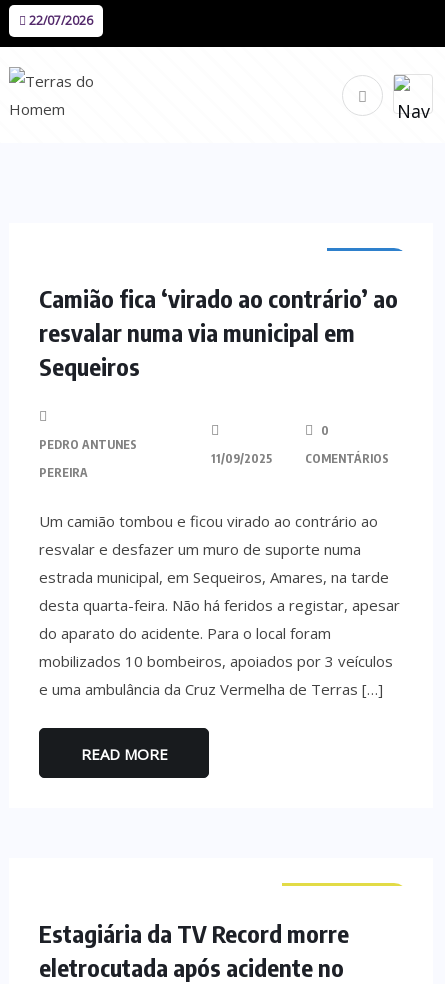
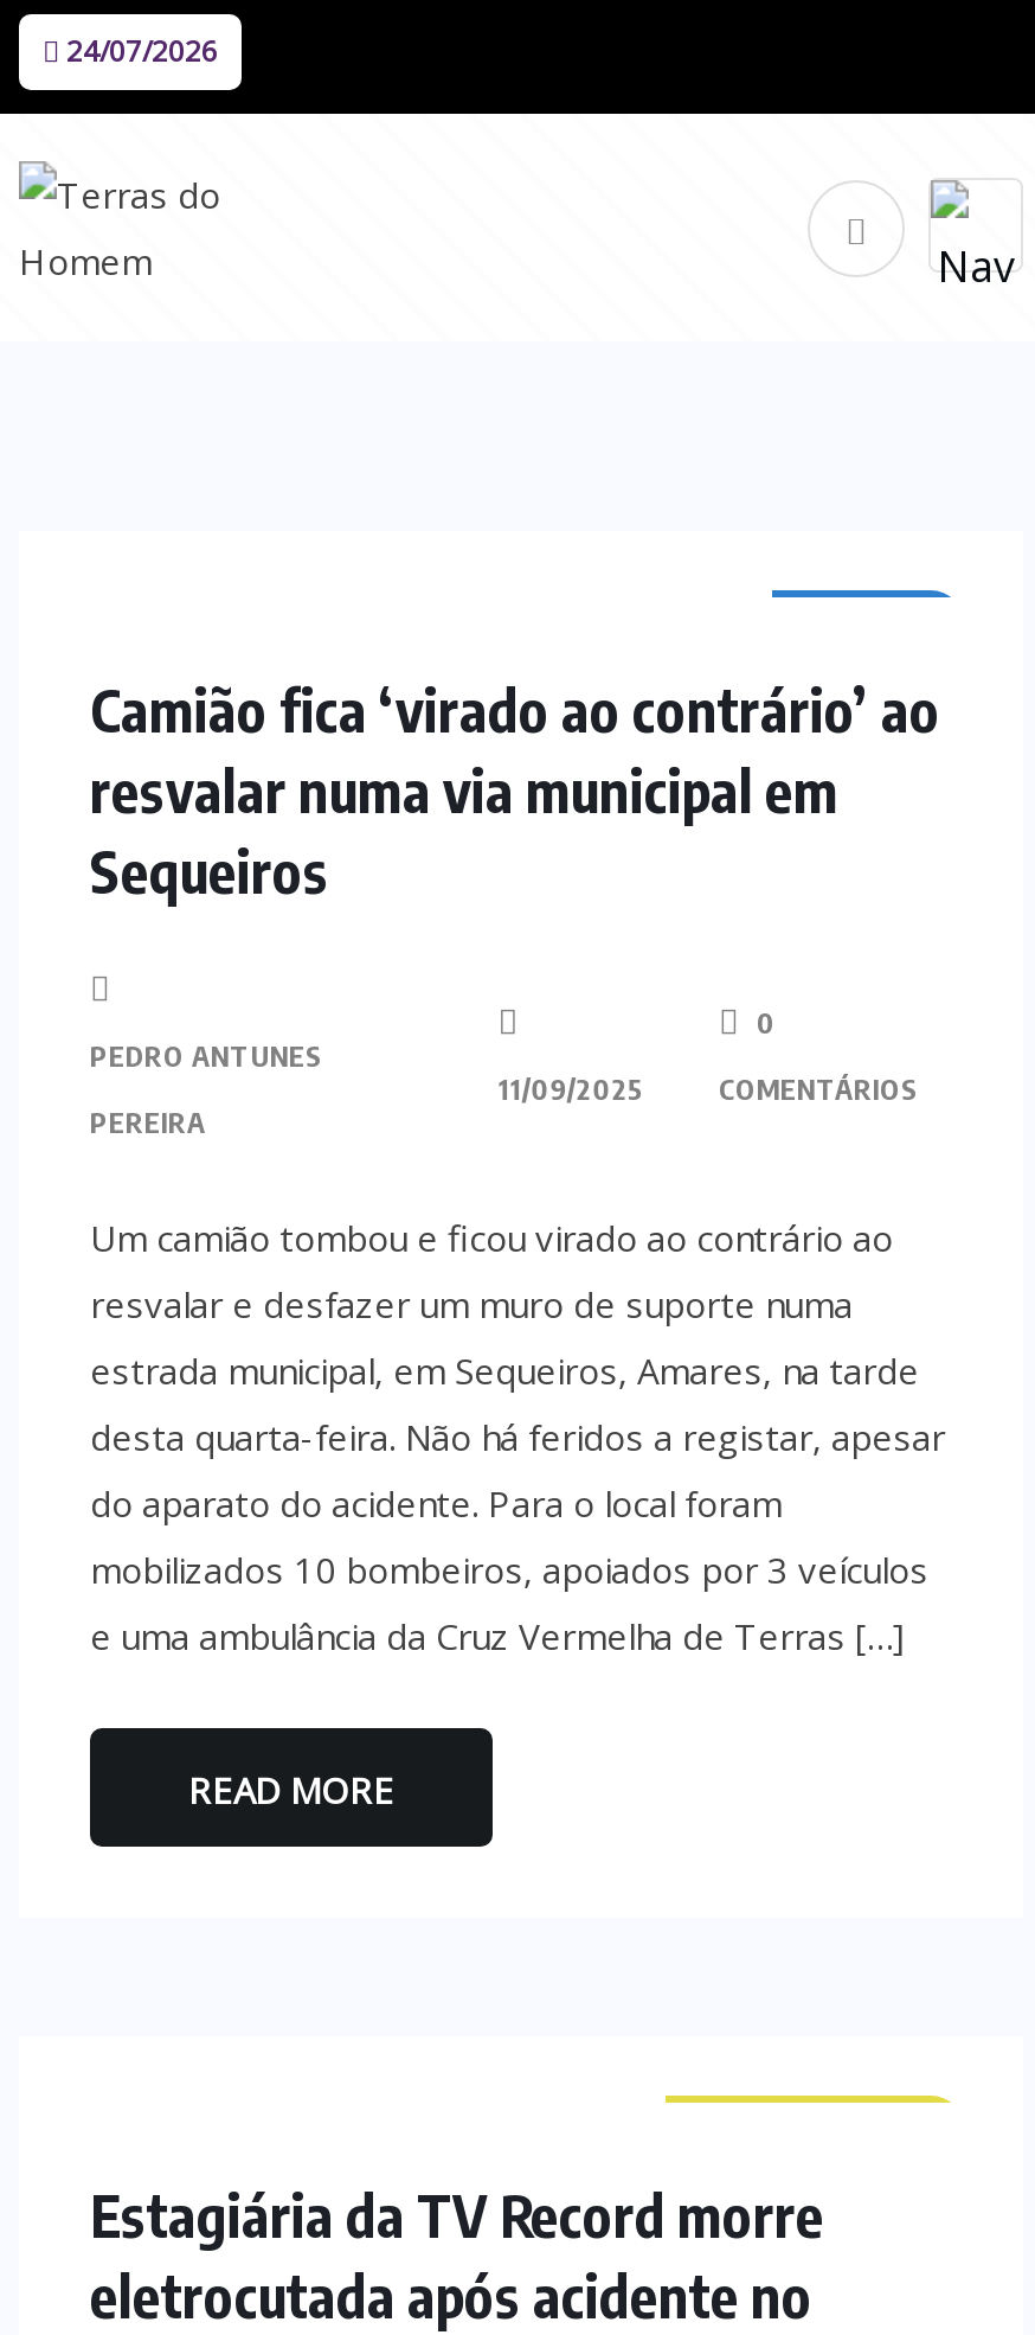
[26,12,93,29] 22/07/2026 -> [59,31,218,71] 24/07/2026

